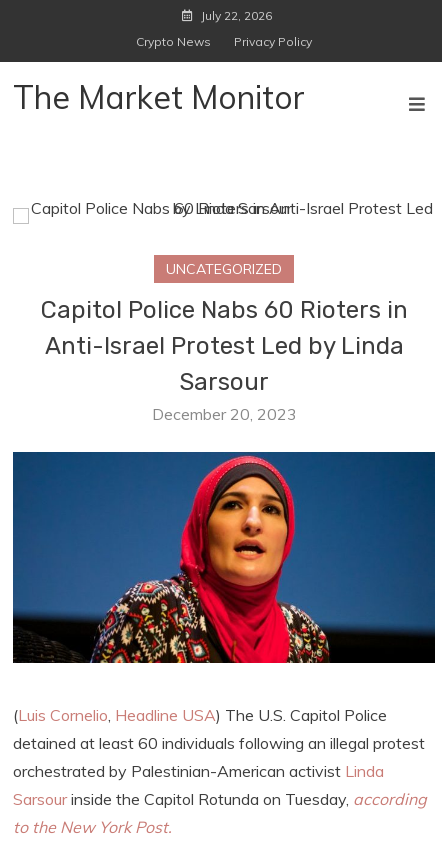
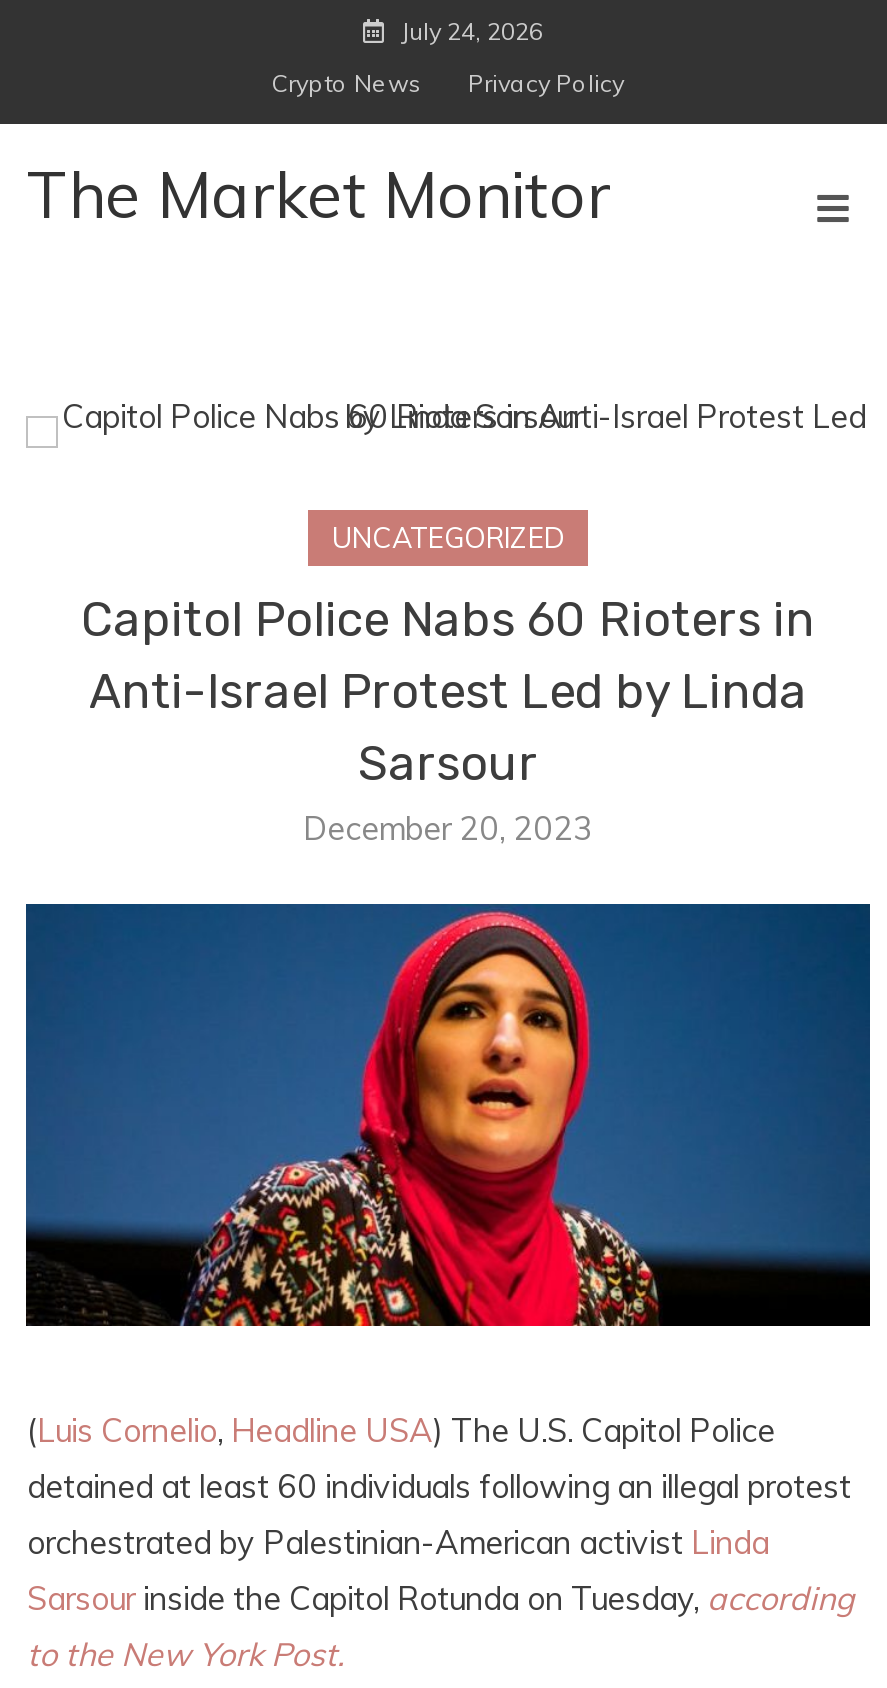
[197,8,271,23] July 22, 2026 -> [395,16,543,46] July 24, 2026

